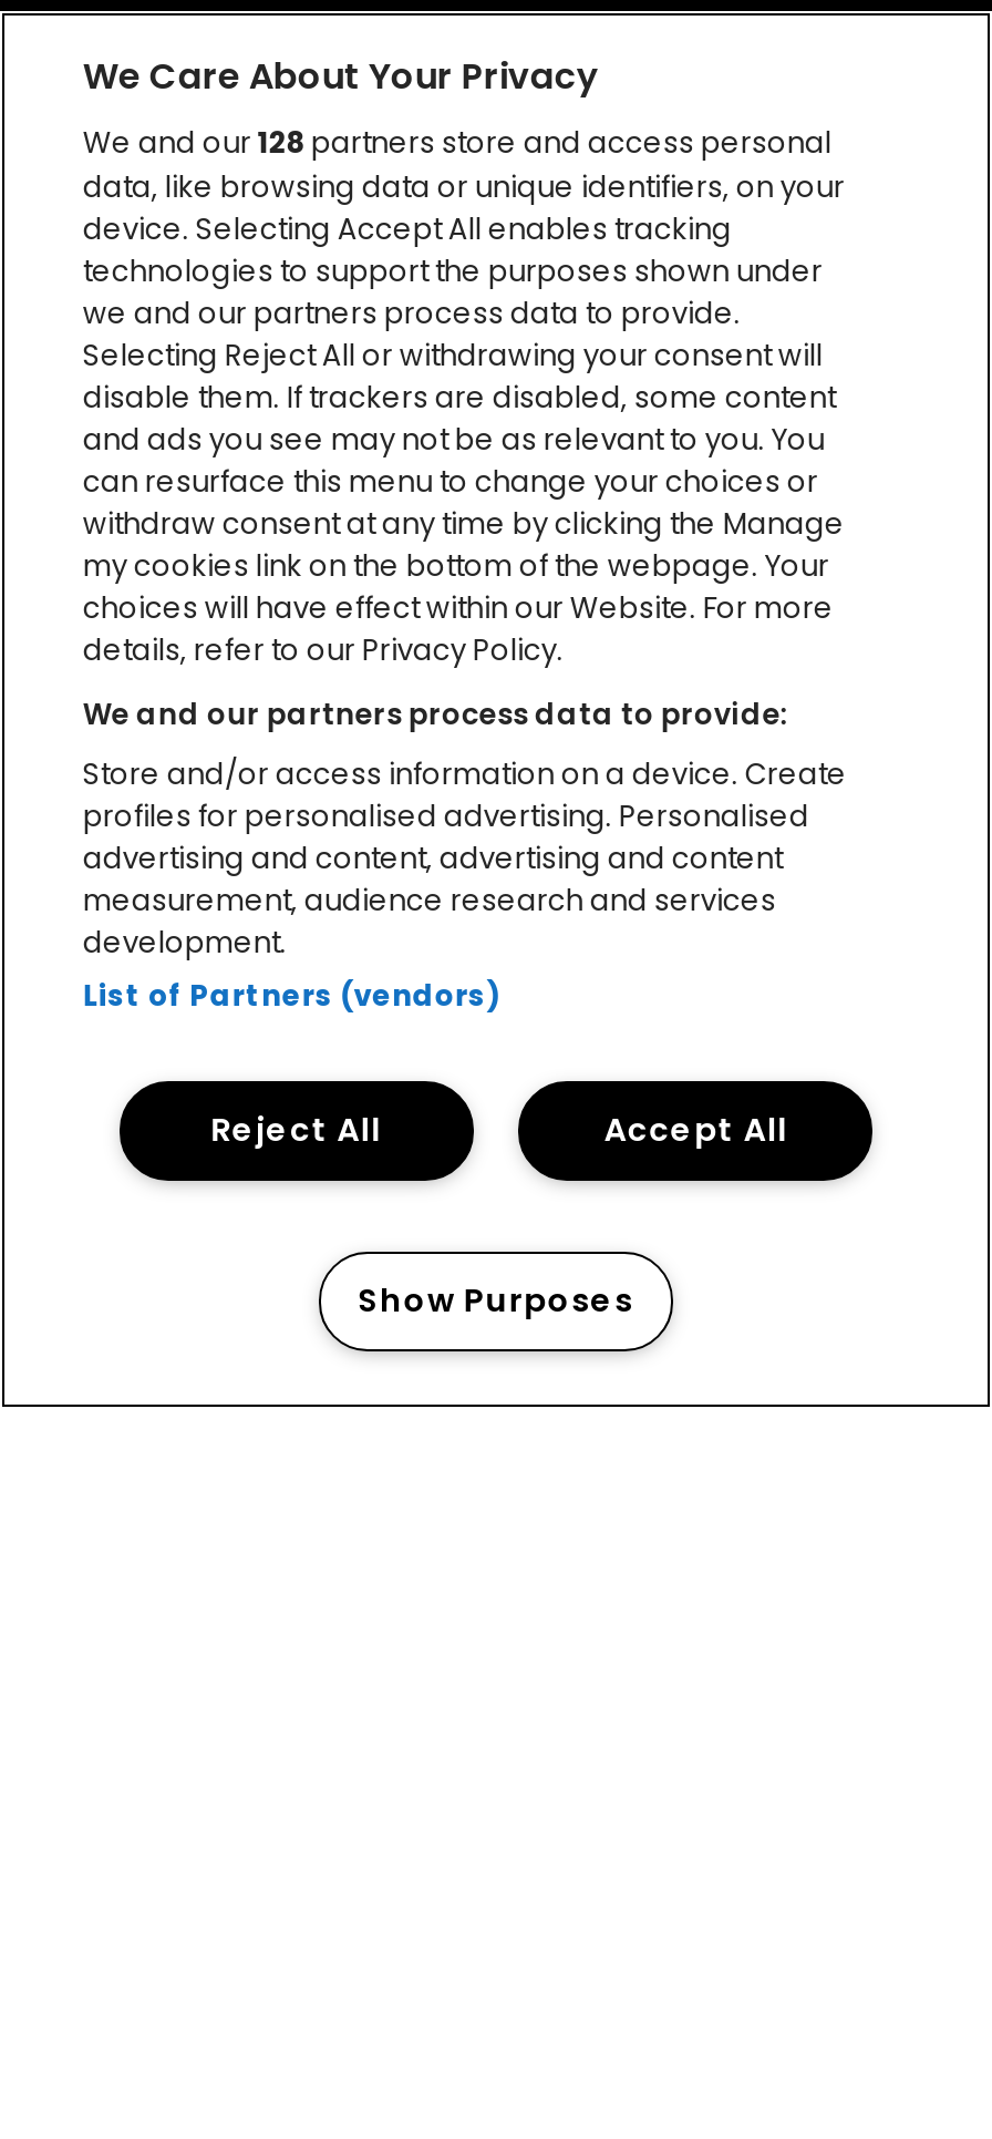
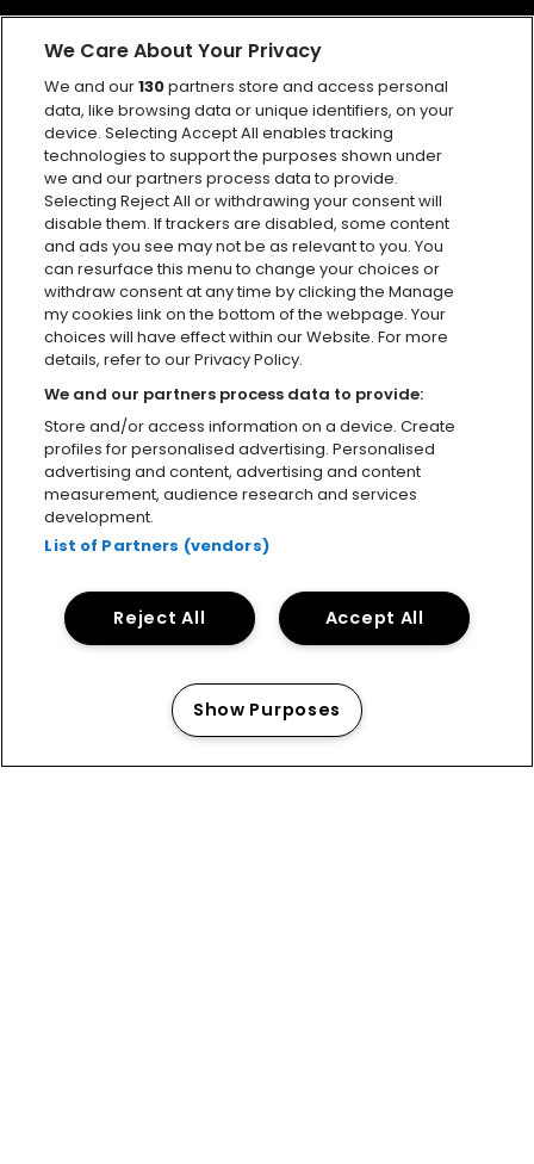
[83,122,831,164] We and our 128 partners store and access personal -> [45,75,449,98] We and our 130 partners store and access personal

